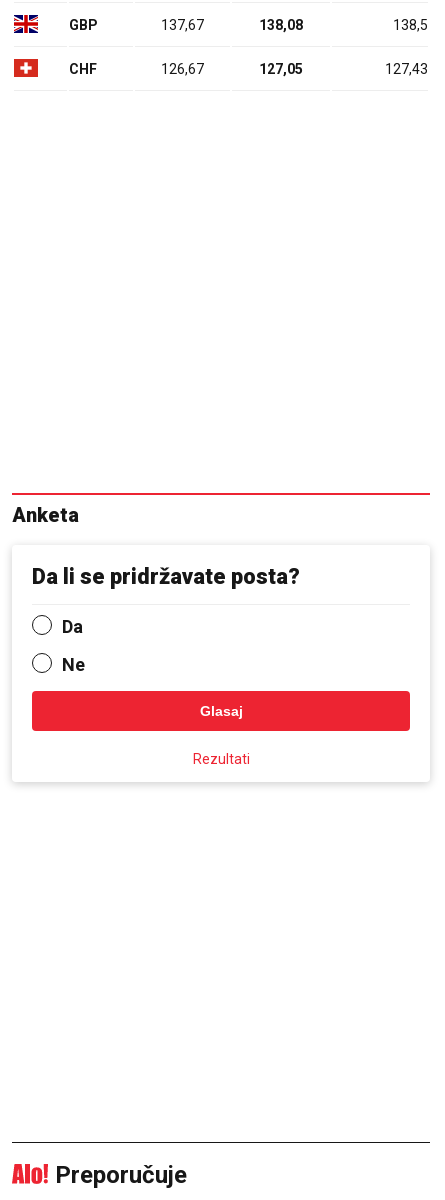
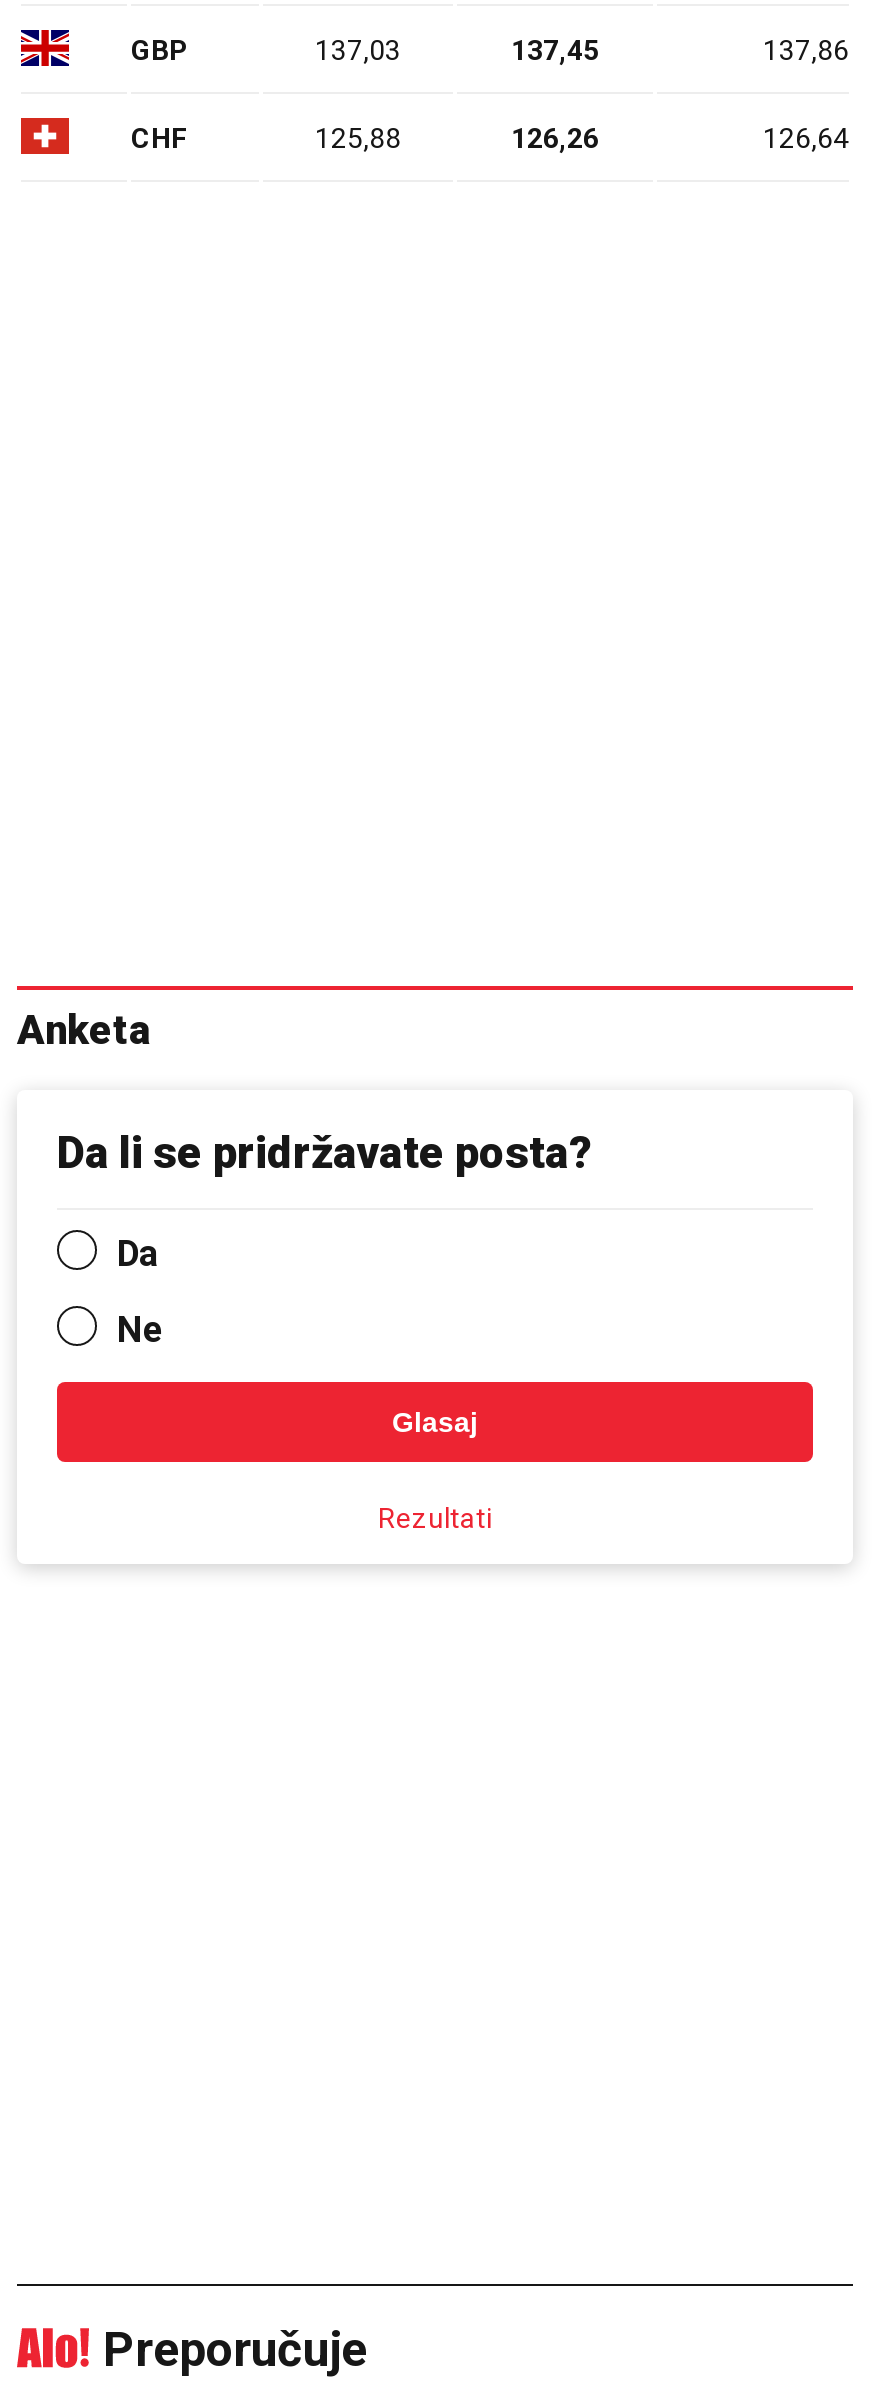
[161,17,204,33] 137,67 -> [315,35,401,67] 137,03
[259,17,303,33] 138,08 -> [511,35,599,67] 137,45
[393,17,428,33] 138,5 -> [763,35,849,67] 137,86
[161,61,204,77] 126,67 -> [315,123,401,155] 125,88
[259,61,303,77] 127,05 -> [511,123,599,155] 126,26
[385,61,428,77] 127,43 -> [763,123,849,155] 126,64

